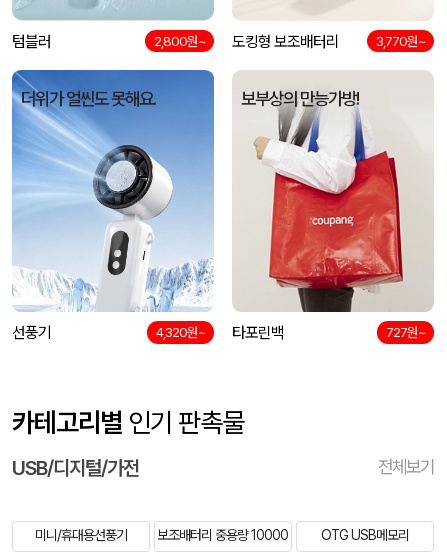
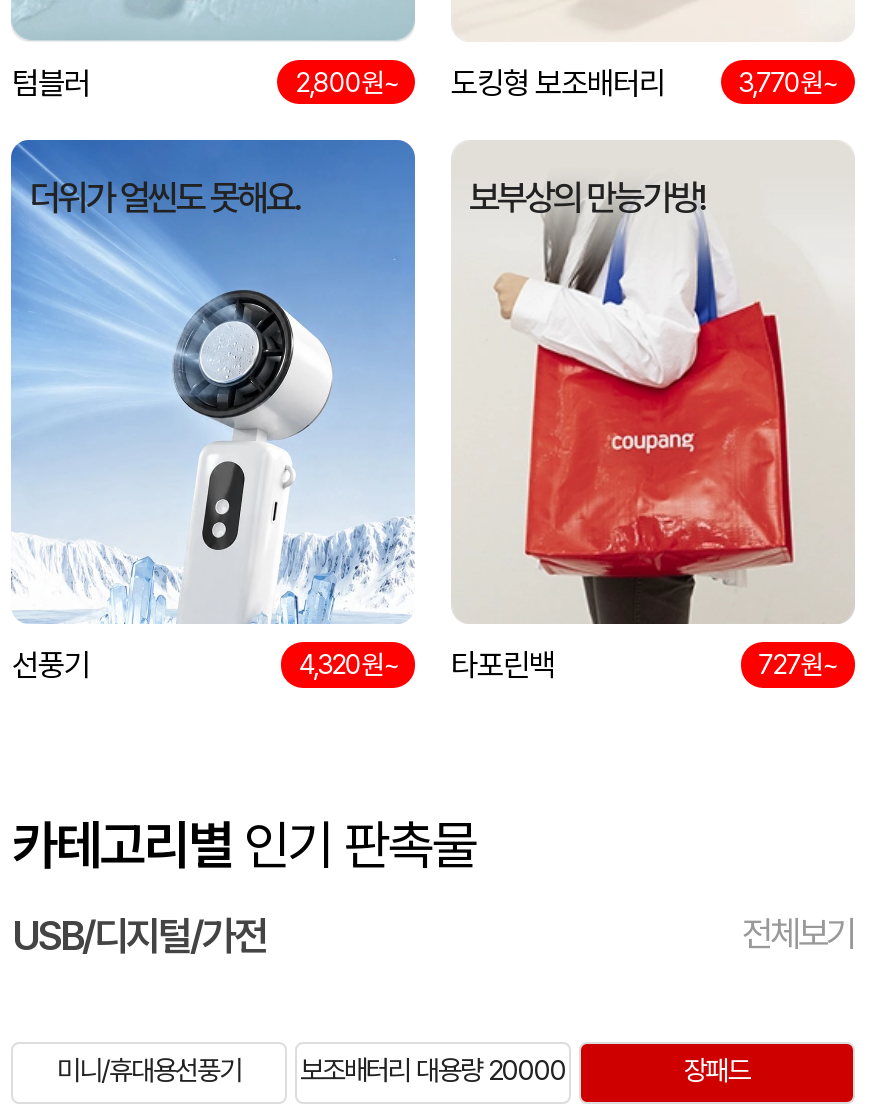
[157,527,409,543] 보조배터리 중용량 10000 | OTG USB메모리 -> [300,1053,750,1085] 보조배터리 대용량 20000 | 장패드

